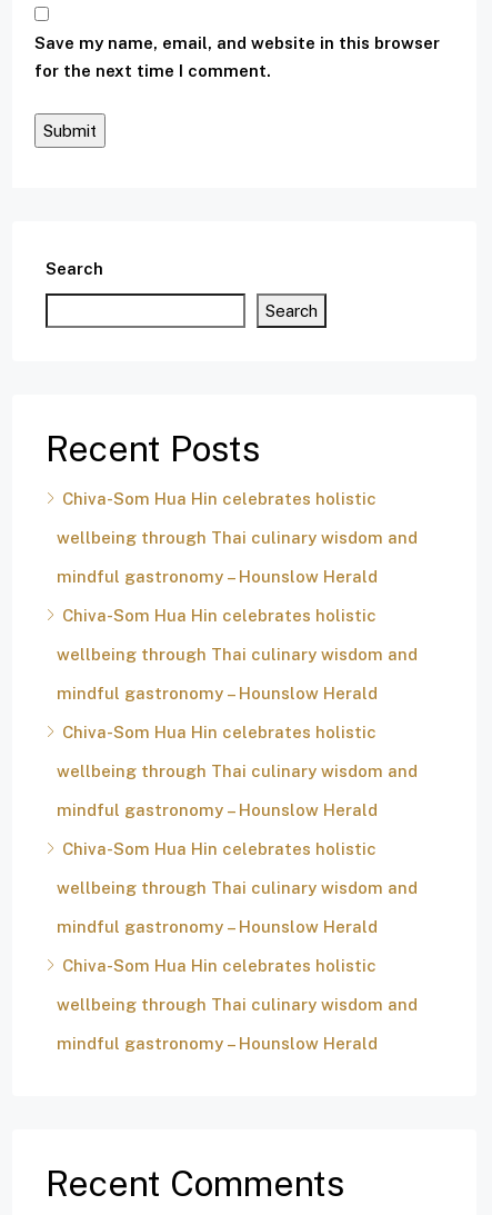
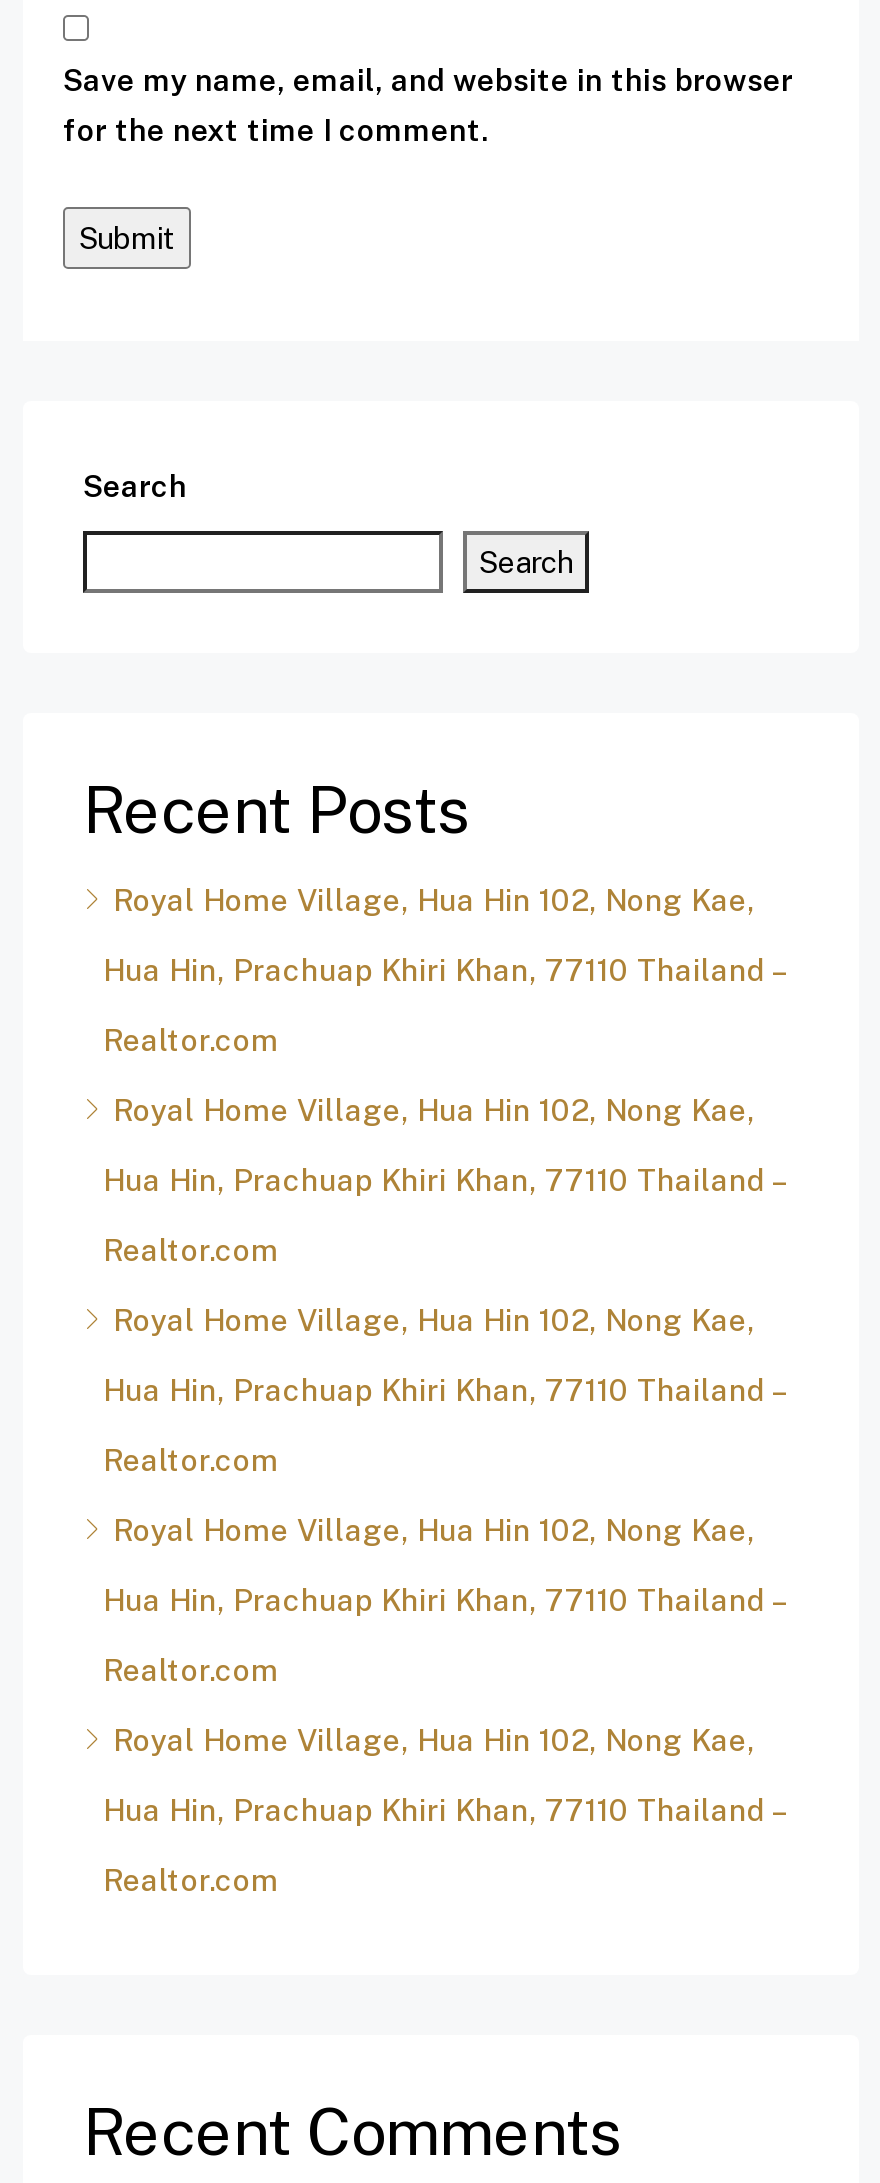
[62,489,376,508] Chiva-Som Hua Hin celebrates holistic -> [113,884,755,918] Royal Home Village, Hua Hin 102, Nong Kae,
[57,528,418,547] wellbeing through Thai culinary wisdom and -> [103,954,785,988] Hua Hin, Prachuap Khiri Khan, 77110 Thailand –
[57,567,378,586] mindful gastronomy – Hounslow Herald -> [103,1024,279,1058] Realtor.com
[62,606,376,625] Chiva-Som Hua Hin celebrates holistic -> [113,1094,755,1128] Royal Home Village, Hua Hin 102, Nong Kae,
[57,645,418,664] wellbeing through Thai culinary wisdom and -> [103,1164,785,1198] Hua Hin, Prachuap Khiri Khan, 77110 Thailand –
[57,684,378,703] mindful gastronomy – Hounslow Herald -> [103,1234,279,1268] Realtor.com
[62,723,376,742] Chiva-Som Hua Hin celebrates holistic -> [113,1304,755,1338] Royal Home Village, Hua Hin 102, Nong Kae,
[57,762,418,781] wellbeing through Thai culinary wisdom and -> [103,1374,785,1408] Hua Hin, Prachuap Khiri Khan, 77110 Thailand –
[57,801,378,820] mindful gastronomy – Hounslow Herald -> [103,1444,279,1478] Realtor.com
[62,840,376,859] Chiva-Som Hua Hin celebrates holistic -> [113,1514,755,1548] Royal Home Village, Hua Hin 102, Nong Kae,
[57,879,418,897] wellbeing through Thai culinary wisdom and -> [103,1584,785,1618] Hua Hin, Prachuap Khiri Khan, 77110 Thailand –
[57,917,378,936] mindful gastronomy – Hounslow Herald -> [103,1654,279,1688] Realtor.com
[62,956,376,975] Chiva-Som Hua Hin celebrates holistic -> [113,1724,755,1758] Royal Home Village, Hua Hin 102, Nong Kae,
[57,995,418,1014] wellbeing through Thai culinary wisdom and -> [103,1794,785,1828] Hua Hin, Prachuap Khiri Khan, 77110 Thailand –
[57,1034,378,1053] mindful gastronomy – Hounslow Herald -> [103,1864,279,1898] Realtor.com

